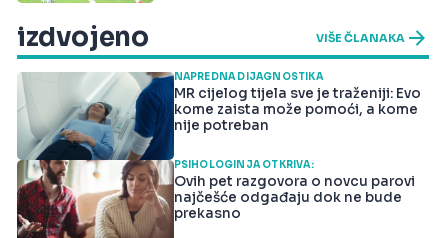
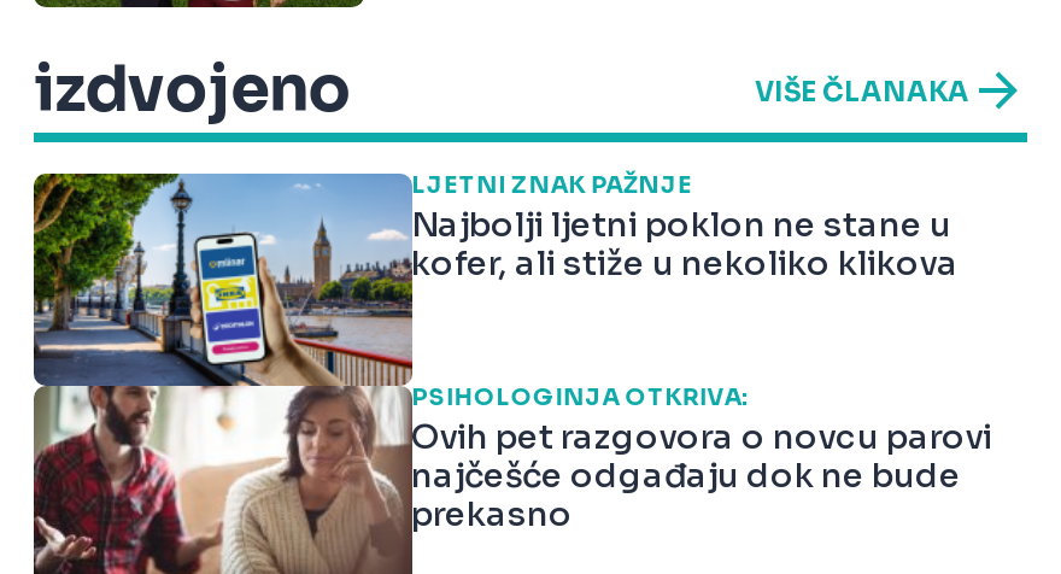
[17,71,420,161] [image] | NAPREDNA DIJAGNOSTIKA | MR cijelog tijela sve je traženiji: Evo | kome zaista može pomoći, a kome | nije potreban -> [31,171,959,388] [image] | LJETNI ZNAK PAŽNJE | Najbolji ljetni poklon ne stane u | kofer, ali stiže u nekoliko klikova

